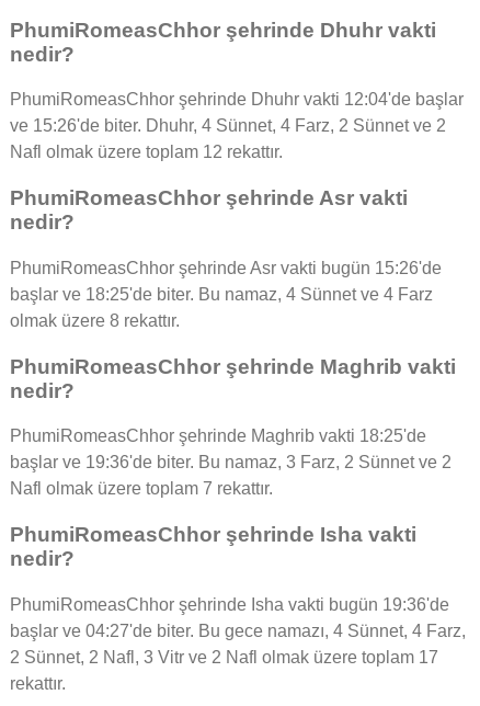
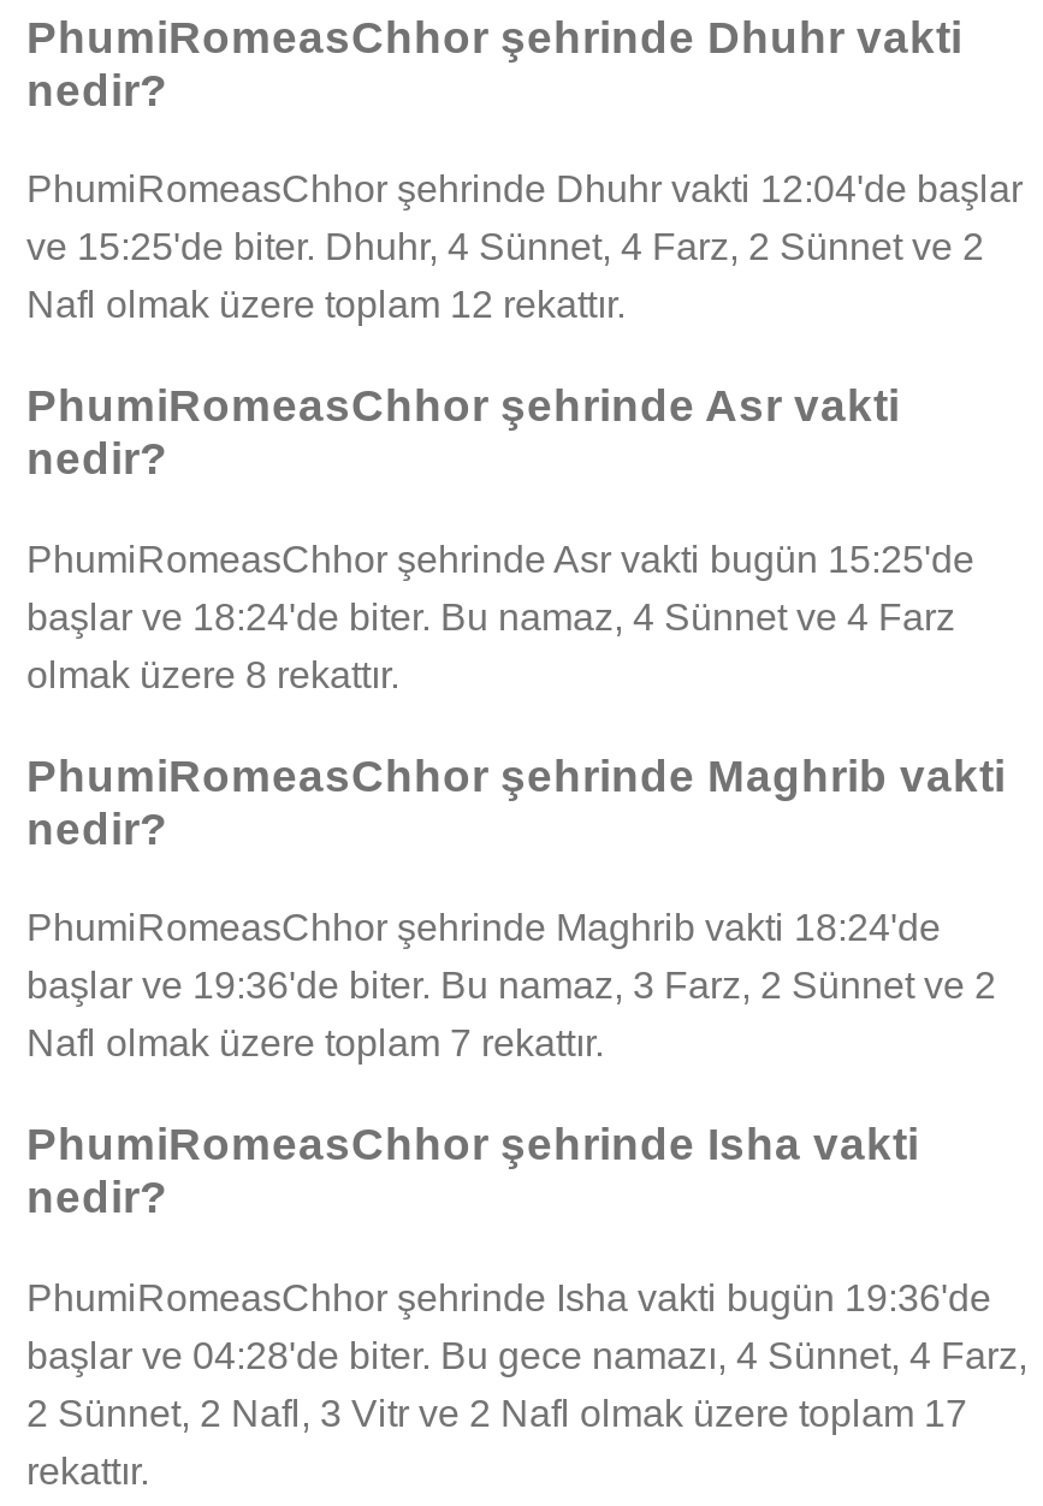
[10,117,446,135] ve 15:26'de biter. Dhuhr, 4 Sünnet, 4 Farz, 2 Sünnet ve 2 -> [26,227,984,268] ve 15:25'de biter. Dhuhr, 4 Sünnet, 4 Farz, 2 Sünnet ve 2
[10,259,442,277] PhumiRomeasChhor şehrinde Asr vakti bugün 15:26'de -> [26,538,974,579] PhumiRomeasChhor şehrinde Asr vakti bugün 15:25'de
[10,285,433,303] başlar ve 18:25'de biter. Bu namaz, 4 Sünnet ve 4 Farz -> [26,596,955,637] başlar ve 18:24'de biter. Bu namaz, 4 Sünnet ve 4 Farz
[10,427,426,445] PhumiRomeasChhor şehrinde Maghrib vakti 18:25'de -> [26,907,941,948] PhumiRomeasChhor şehrinde Maghrib vakti 18:24'de
[10,621,466,640] başlar ve 04:27'de biter. Bu gece namazı, 4 Sünnet, 4 Farz, -> [26,1334,1027,1375] başlar ve 04:28'de biter. Bu gece namazı, 4 Sünnet, 4 Farz,

